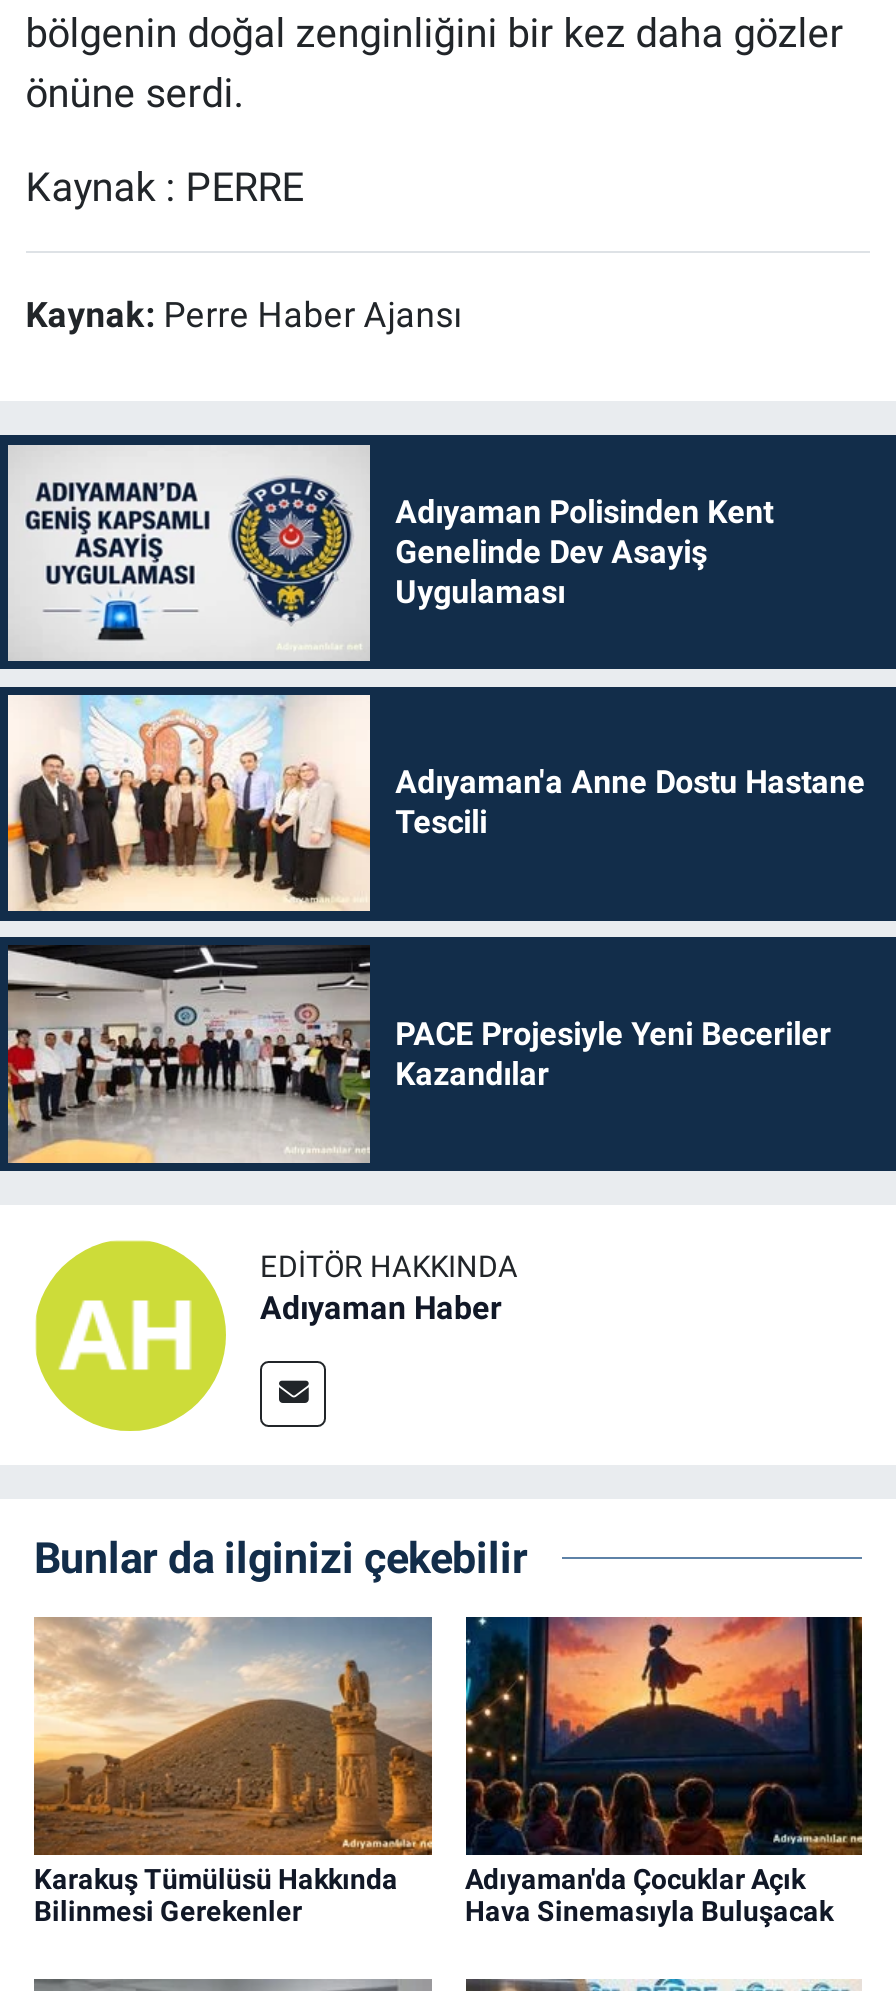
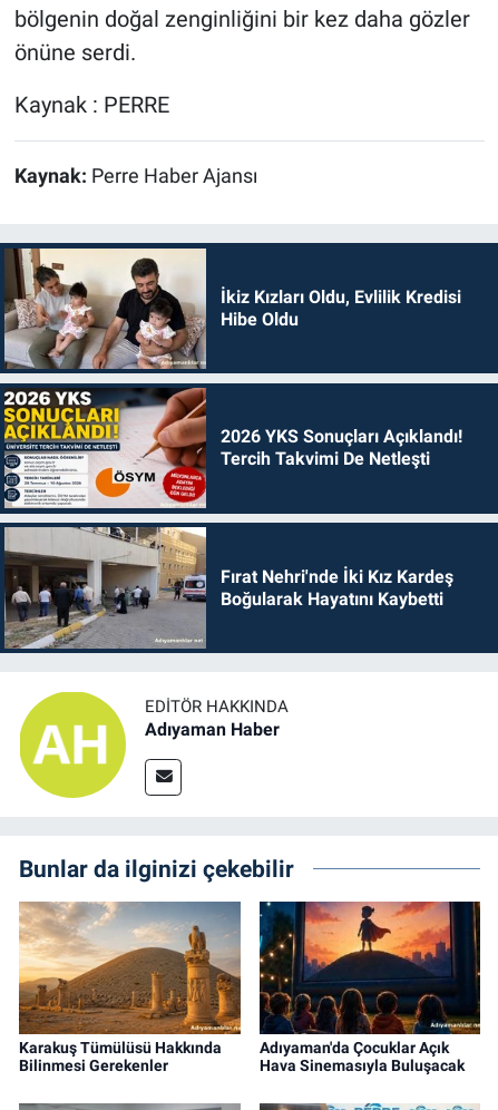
[6,443,773,663] [image] | Adıyaman Polisinden Kent | Genelinde Dev Asayiş | Uygulaması -> [4,247,461,370] [image] | İkiz Kızları Oldu, Evlilik Kredisi | Hibe Oldu
[6,693,865,909] [image] | Adıyaman'a Anne Dostu Hastane | Tescili -> [3,387,462,508] [image] | 2026 YKS Sonuçları Açıklandı! | Tercih Takvimi De Netleşti
[6,945,831,1165] [image] | PACE Projesiyle Yeni Beceriler | Kazandılar -> [3,526,453,650] [image] | Fırat Nehri'nde İki Kız Kardeş | Boğularak Hayatını Kaybetti

